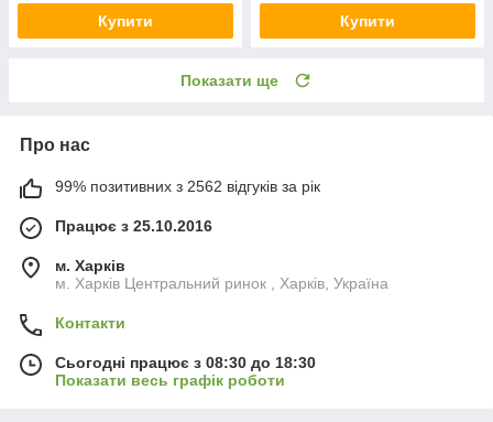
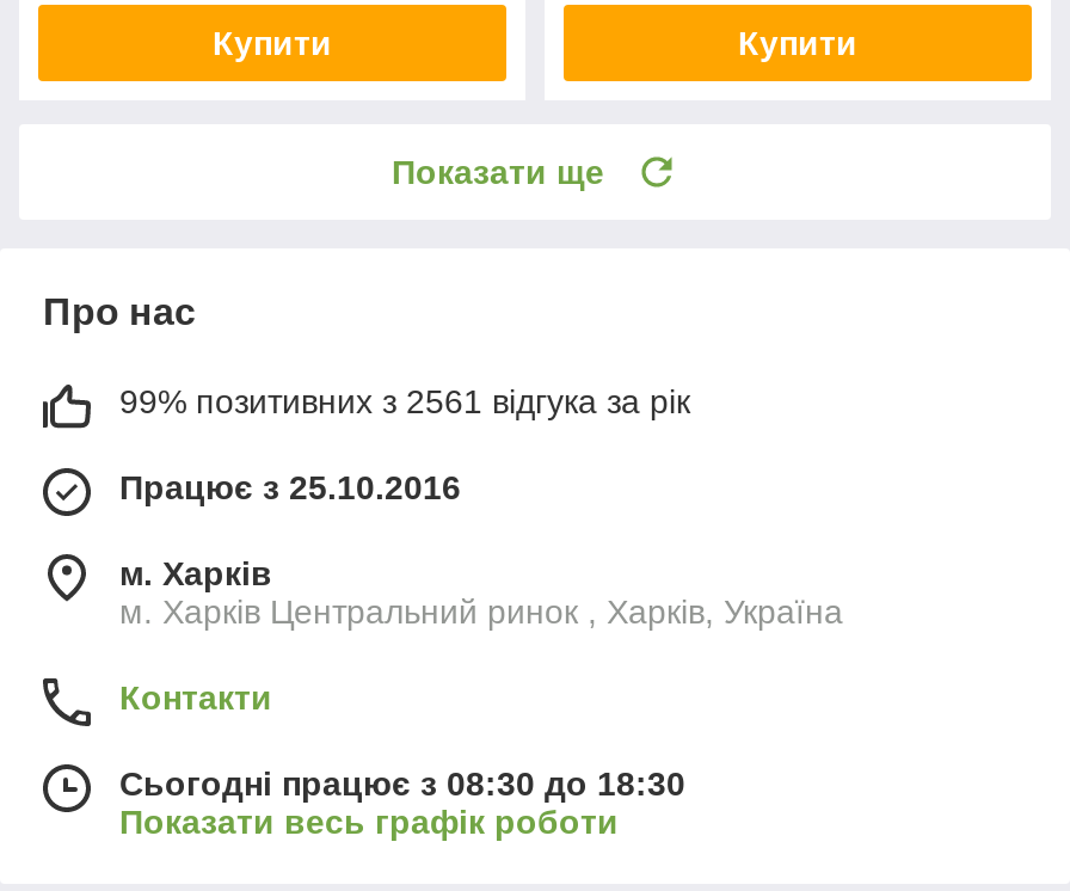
[55,178,320,196] 99% позитивних з 2562 відгуків за рік -> [119,383,690,422] 99% позитивних з 2561 відгука за рік

